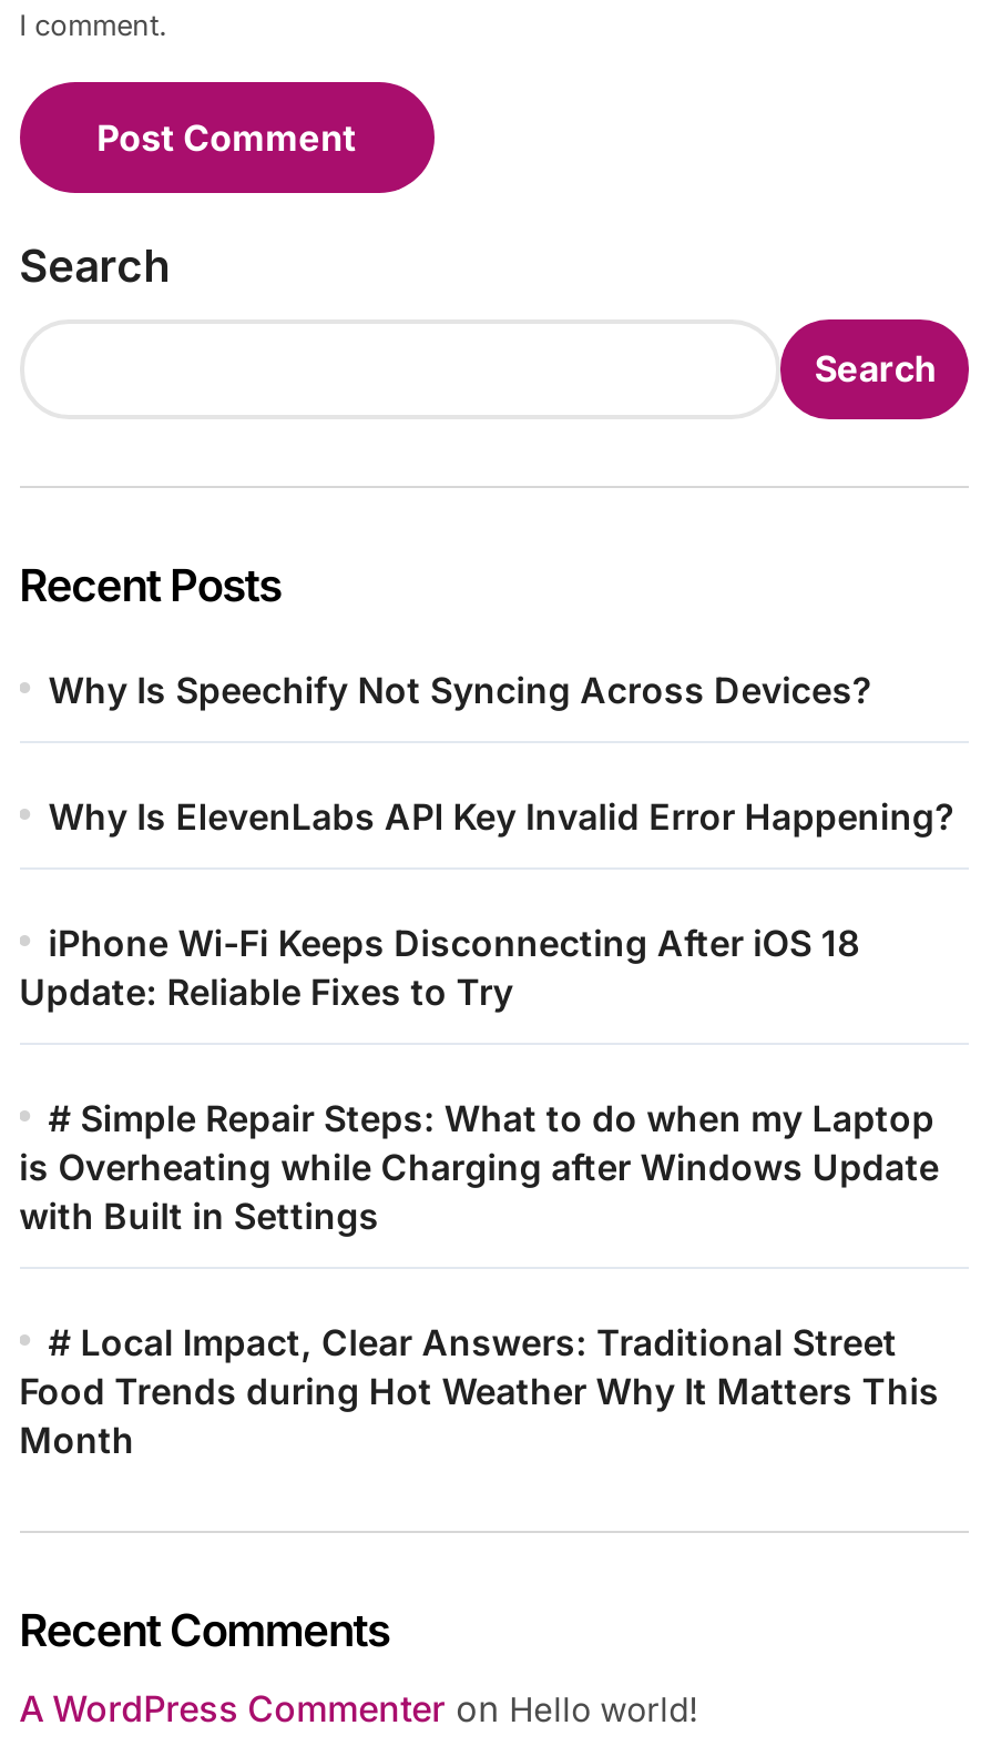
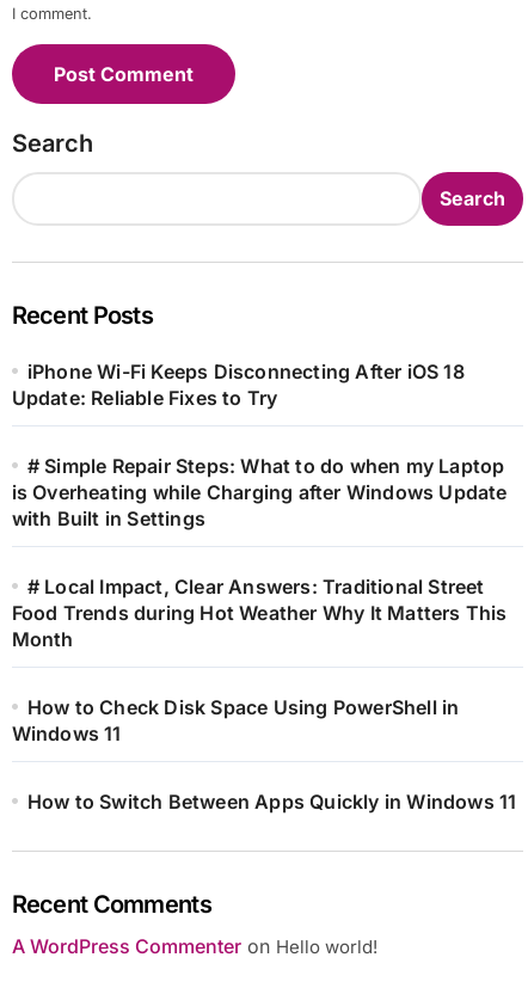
[48,667,955,838] Why Is Speechify Not Syncing Across Devices? | Why Is ElevenLabs API Key Invalid Error Happening? -> none
moved [19,920,939,1462] -> [11,359,507,651]: iPhone Wi-Fi Keeps Disconnecting After iOS 18 | Update: Reliable Fixes to Try | # Simple Repair Steps: What to do when my Laptop | is Overheating while Charging after Windows Update | with Built in Settings | # Local Impact, Clear Answers: Traditional Street | Food Trends during Hot Weather Why It Matters This | Month
none -> [11,695,517,813] How to Check Disk Space Using PowerShell in | Windows 11 | How to Switch Between Apps Quickly in Windows 11

